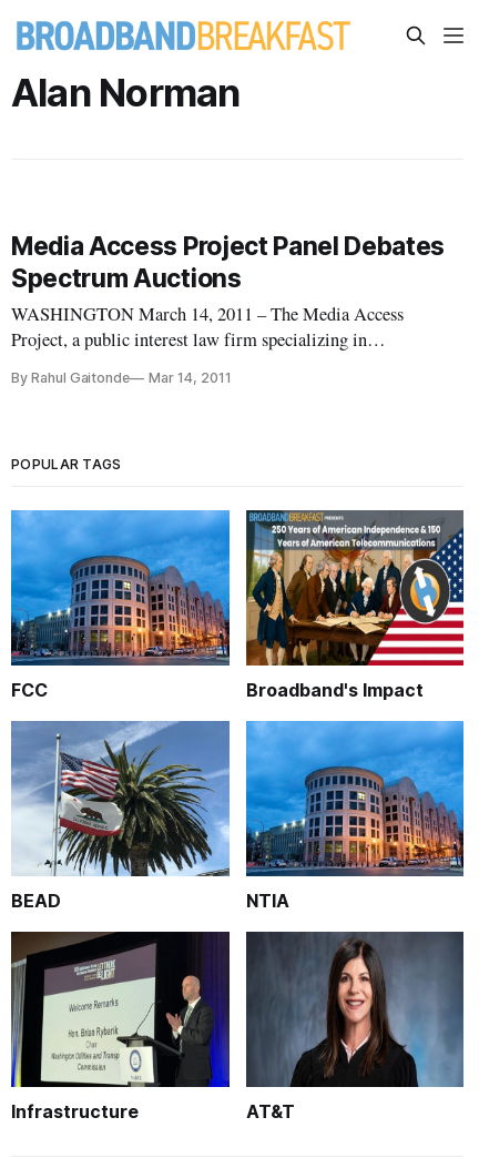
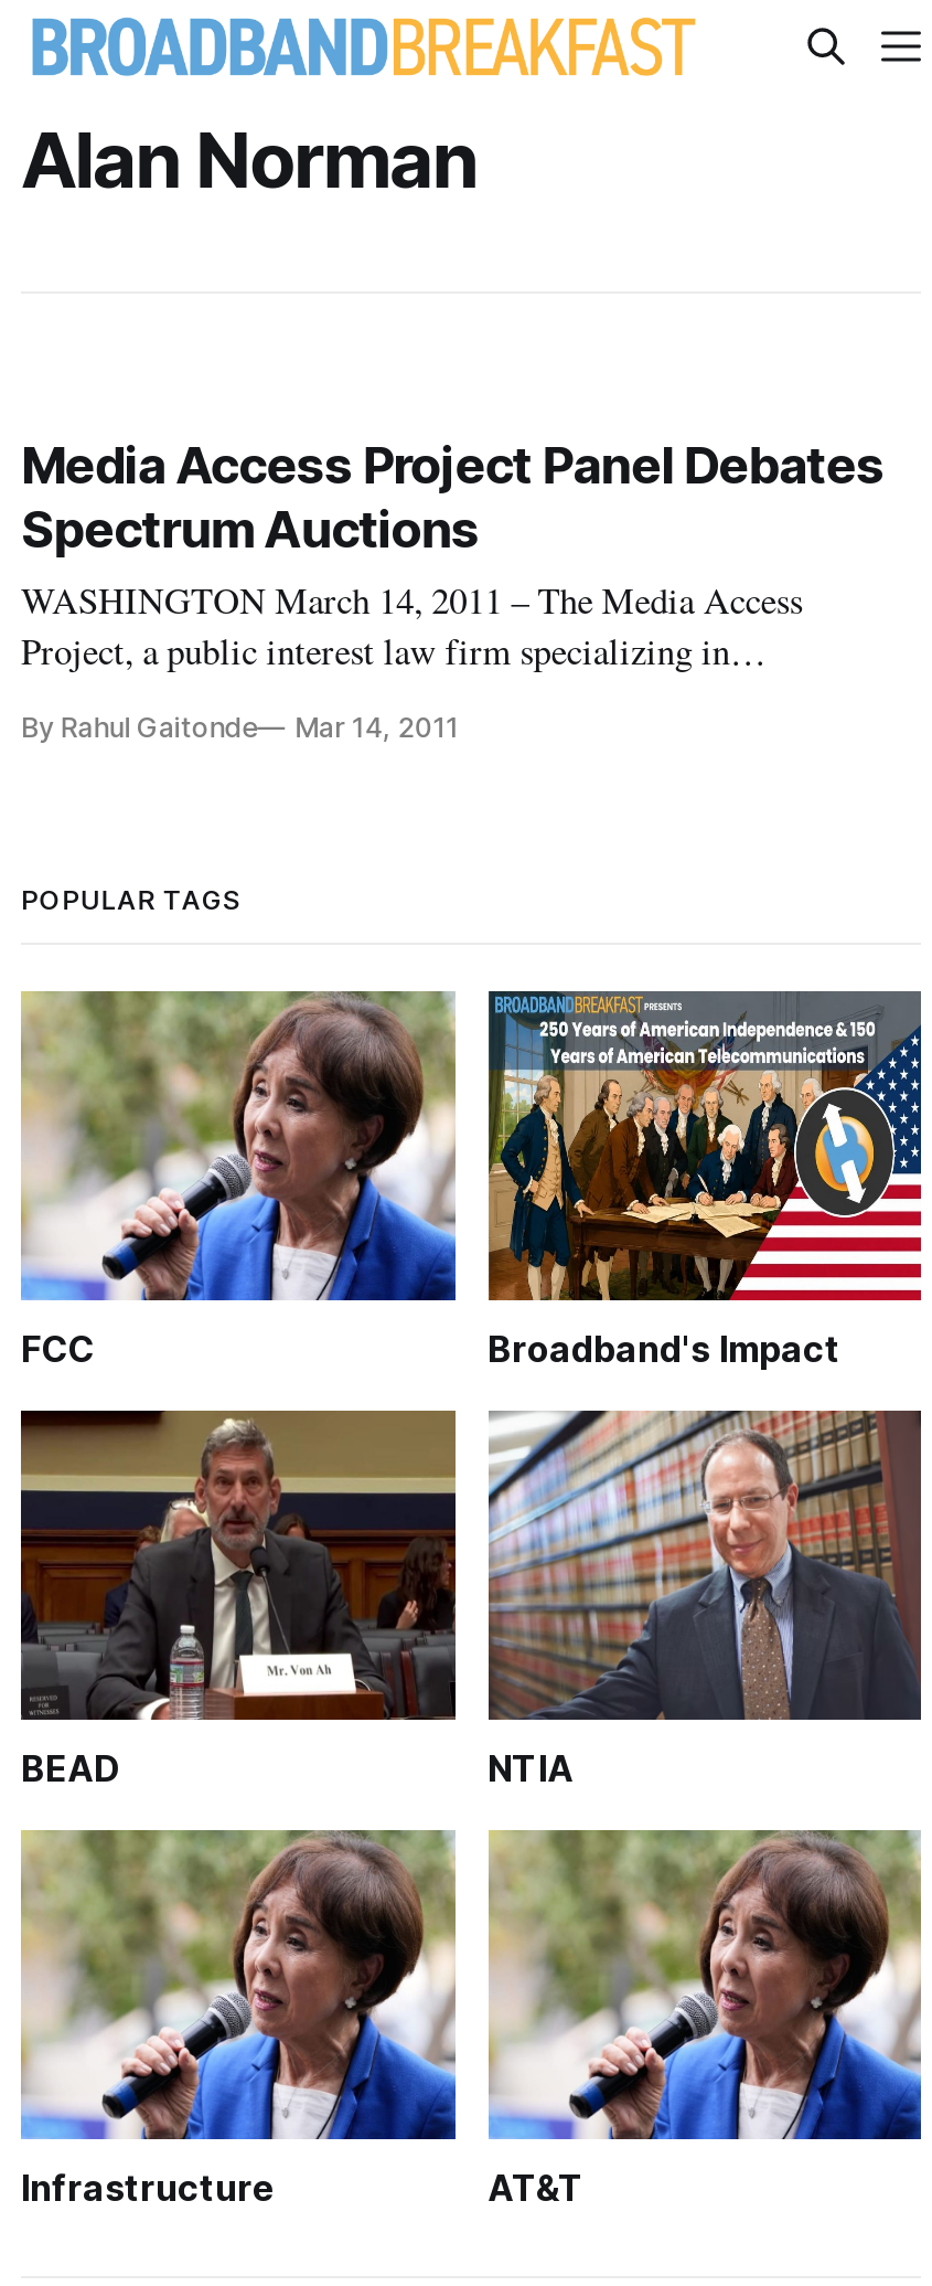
[10,509,231,667] [image] -> [19,989,458,1303] [image]
[10,720,231,877] [image] -> [19,1408,458,1722] [image]
[245,720,465,876] [image] -> [486,1408,923,1720] [image]
[10,931,231,1088] [image] -> [19,1828,458,2141] [image]
[245,931,465,1088] [image] -> [486,1828,923,2141] [image]

